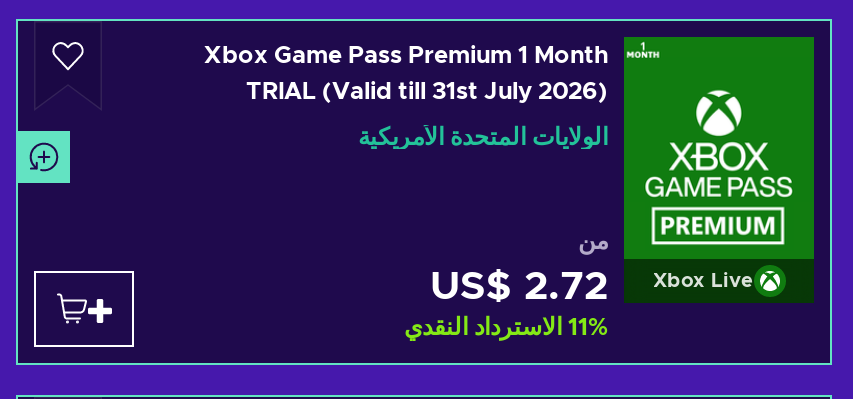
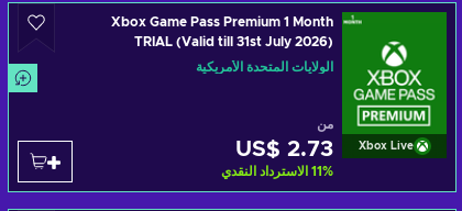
[430,267,608,307] US$ 2.72 -> [235,138,333,160] US$ 2.73

